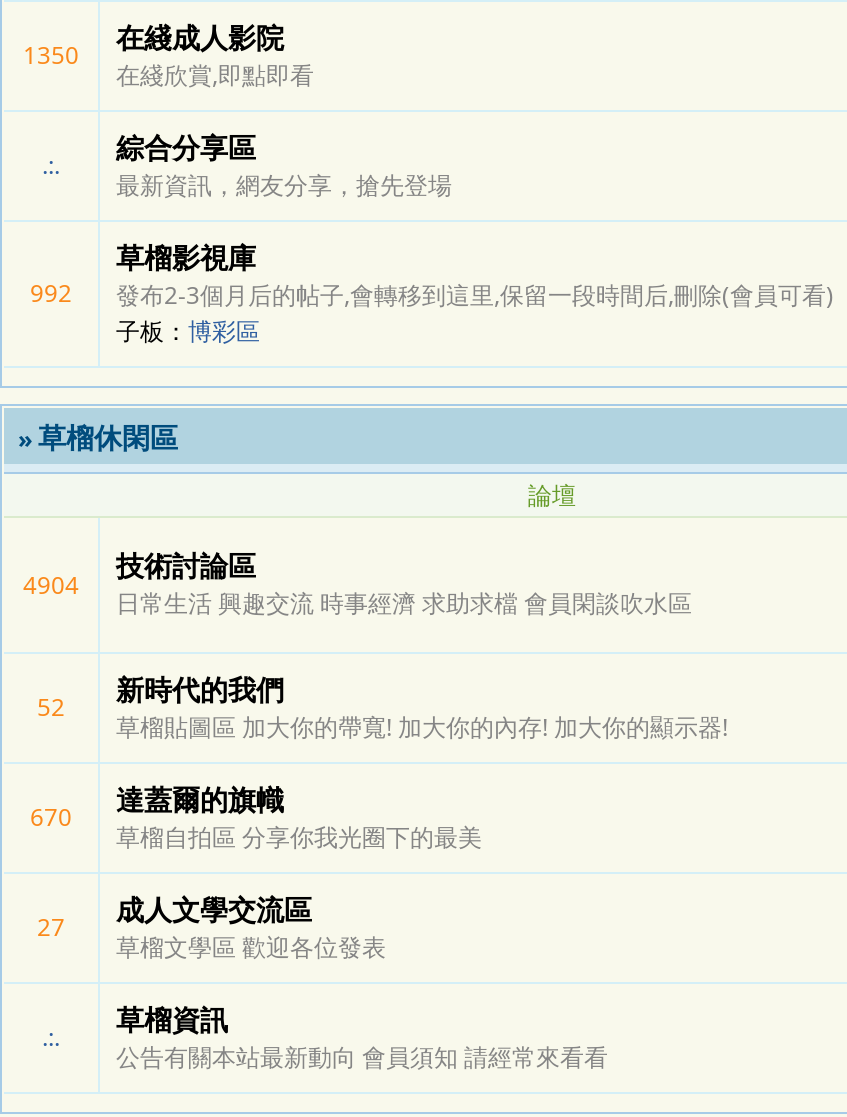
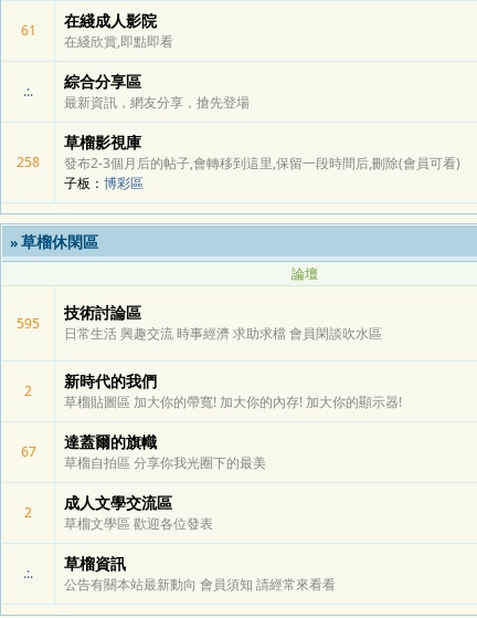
[23,18,284,72] 1350 在綫成人影院 -> [20,10,157,40] 61 在綫成人影院
[30,276,834,312] 992 發布2-3個月后的帖子,會轉移到這里,保留一段時間后,刪除(會員可看) -> [17,153,460,172] 258 發布2-3個月后的帖子,會轉移到這里,保留一段時間后,刪除(會員可看)
[23,568,79,602] 4904 -> [17,314,40,333] 595
[37,670,284,724] 52 新時代的我們 -> [24,370,157,400] 2 新時代的我們
[30,780,284,834] 670 達蓋爾的旗幟 -> [20,431,157,461] 67 達蓋爾的旗幟
[37,890,312,944] 27 成人文學交流區 -> [24,492,172,522] 2 成人文學交流區

